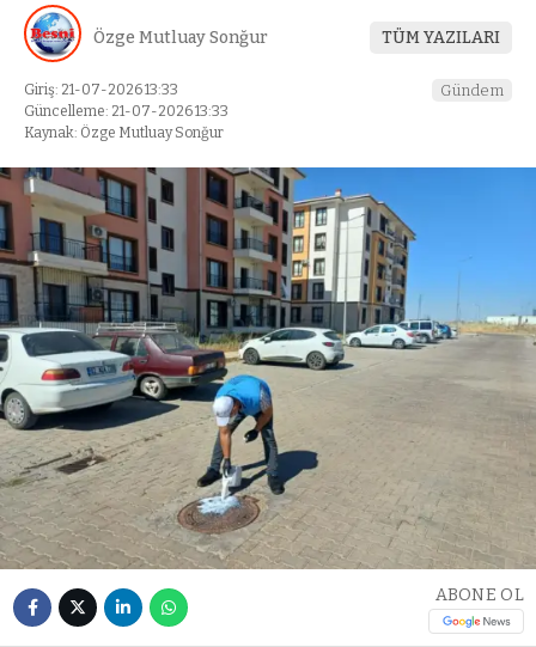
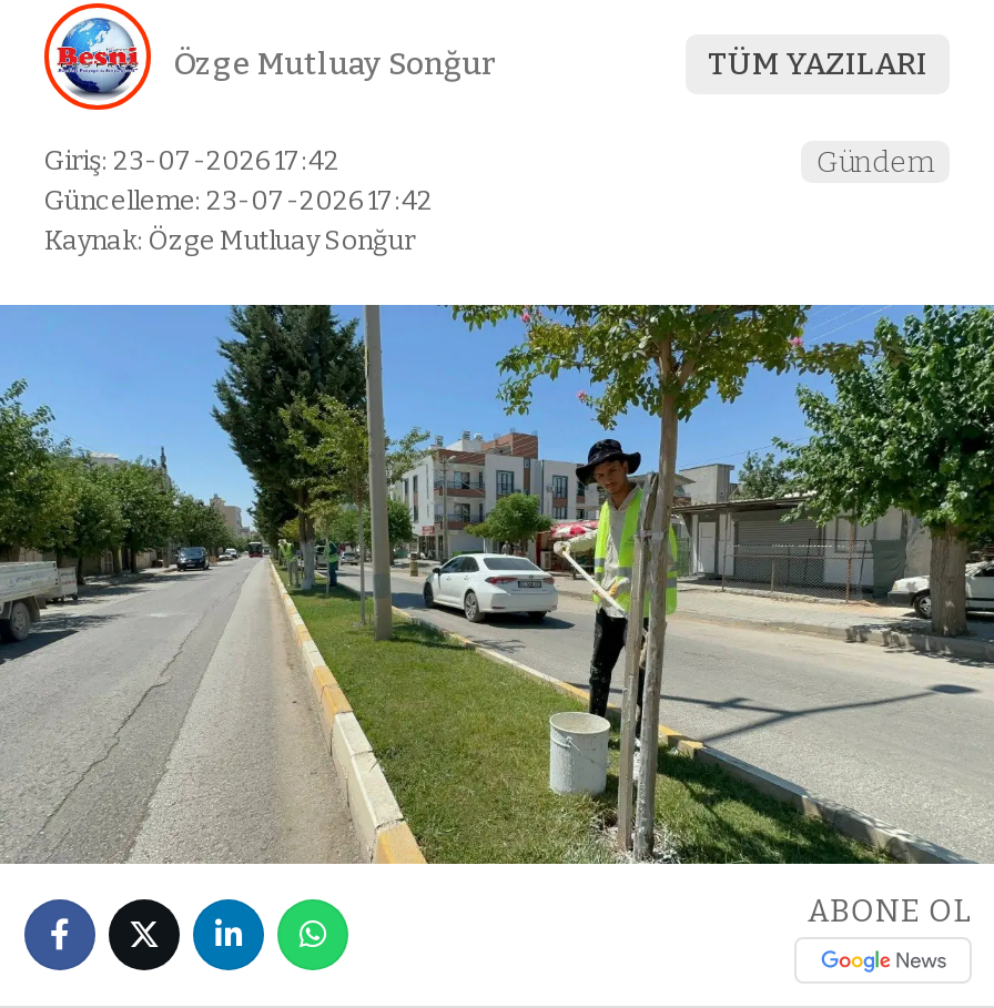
[24,82,178,98] Giriş: 21-07-2026 13:33 -> [44,146,339,177] Giriş: 23-07-2026 17:42
[24,103,229,120] Güncelleme: 21-07-2026 13:33 -> [44,186,433,217] Güncelleme: 23-07-2026 17:42
[4,166,532,569] [image] -> [7,303,987,864] [image]

